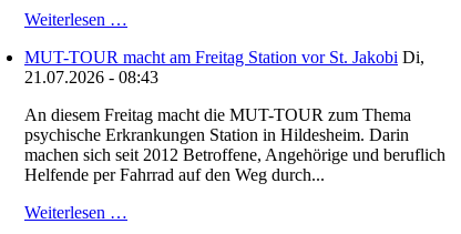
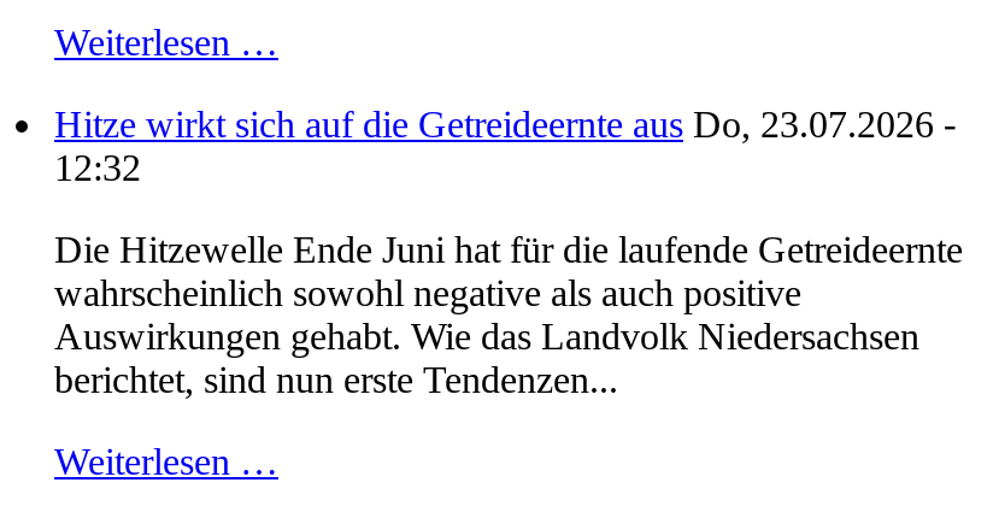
[24,48,424,87] MUT-TOUR macht am Freitag Station vor St. Jakobi Di, | 21.07.2026 - 08:43 -> [54,104,956,189] Hitze wirkt sich auf die Getreideernte aus Do, 23.07.2026 - | 12:32
[24,106,445,184] An diesem Freitag macht die MUT-TOUR zum Thema | psychische Erkrankungen Station in Hildesheim. Darin | machen sich seit 2012 Betroffene, Angehörige und beruflich | Helfende per Fahrrad auf den Weg durch... -> [54,230,963,401] Die Hitzewelle Ende Juni hat für die laufende Getreideernte | wahrscheinlich sowohl negative als auch positive | Auswirkungen gehabt. Wie das Landvolk Niedersachsen | berichtet, sind nun erste Tendenzen...

